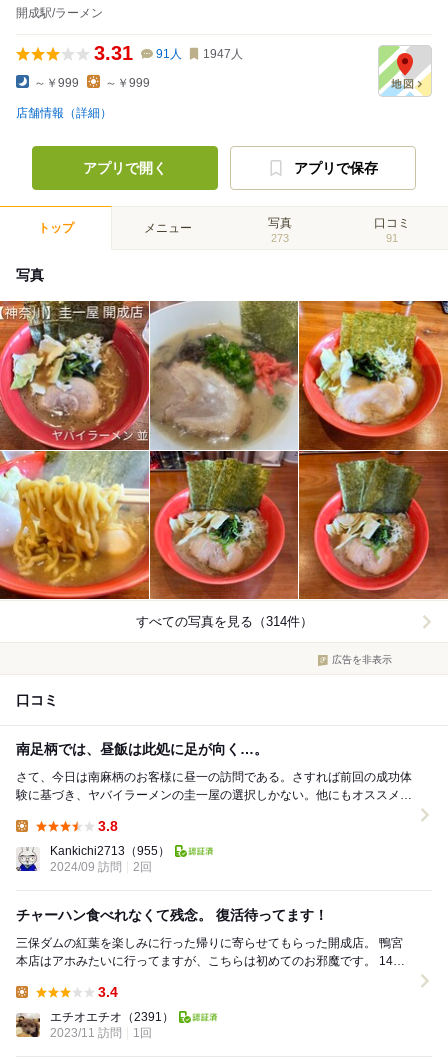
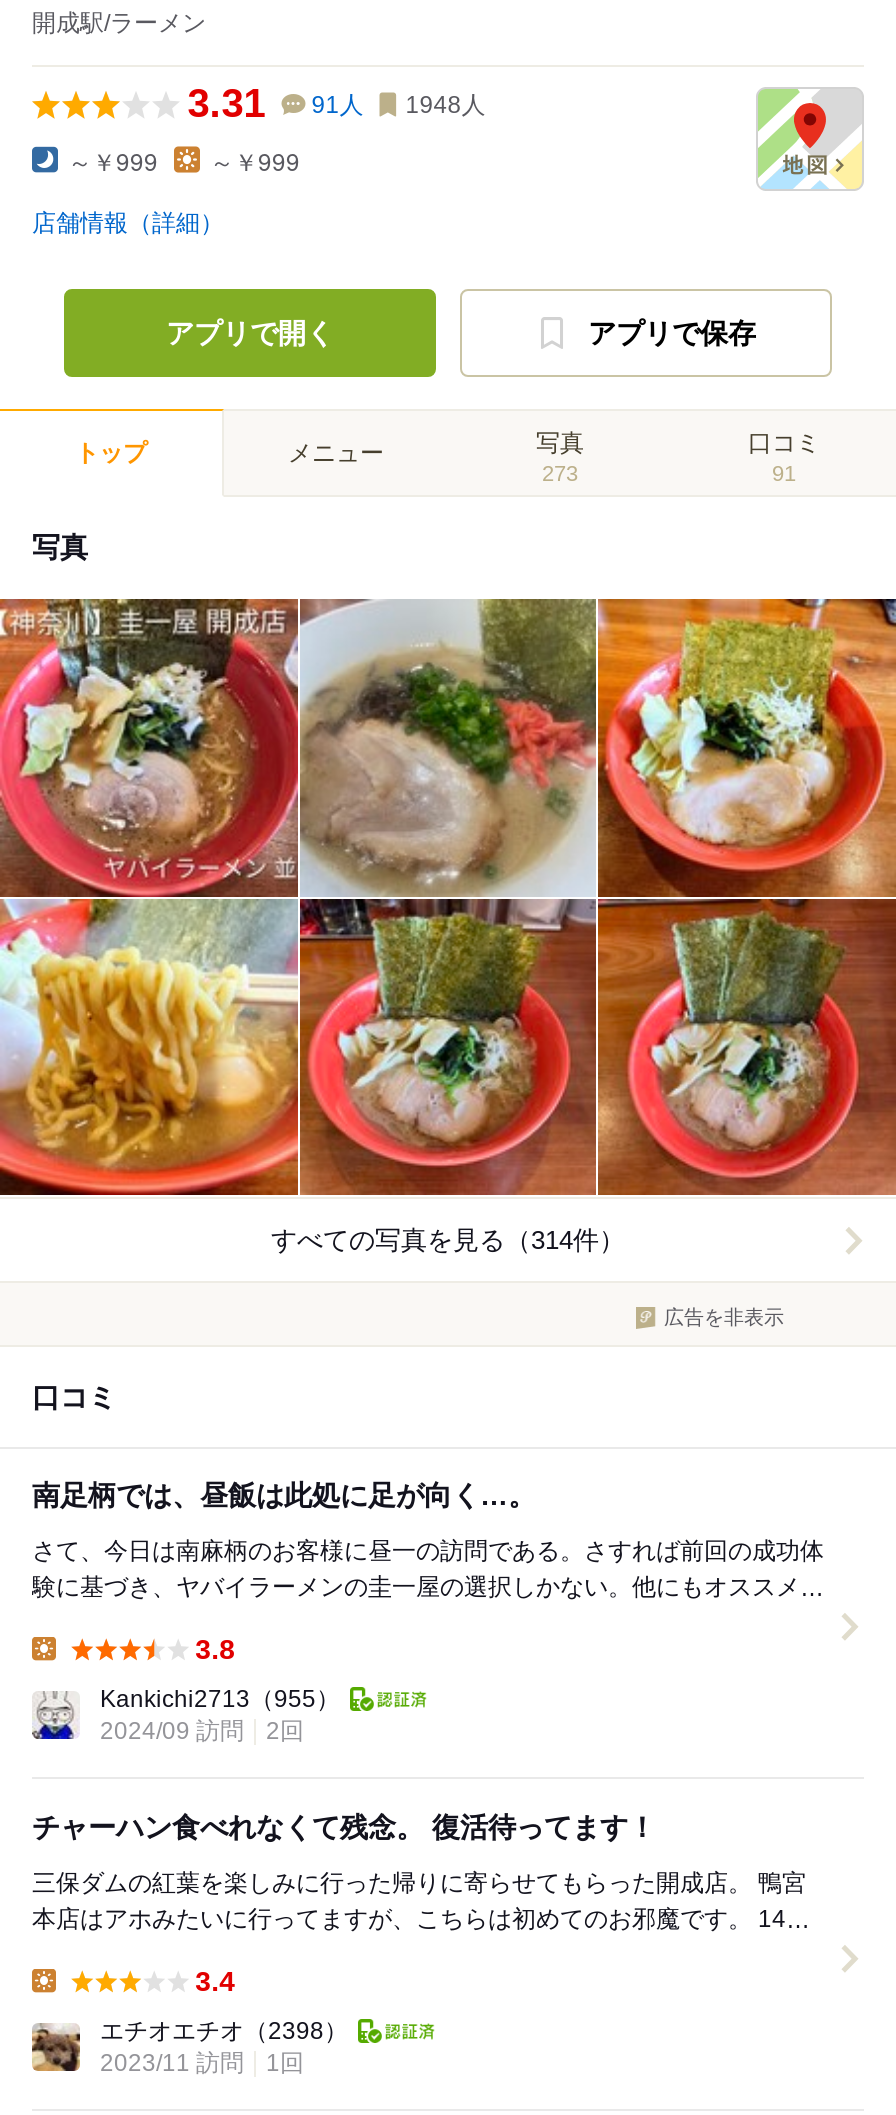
[94,42,243,64] 3.31 91人 1947人 -> [188,81,486,125] 3.31 91人 1948人
[50,1010,174,1024] エチオエチオ（2391） -> [100,2018,348,2046] エチオエチオ（2398）

